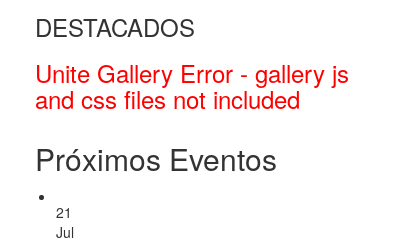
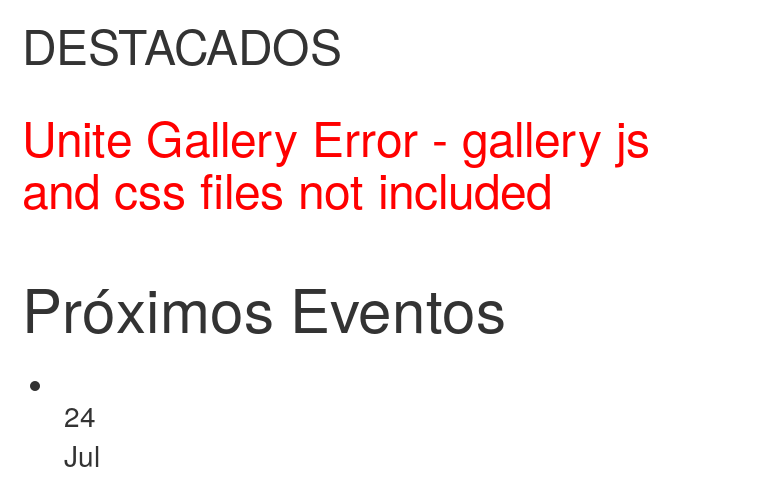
[56,202,72,222] 21 -> [64,394,96,434] 24

